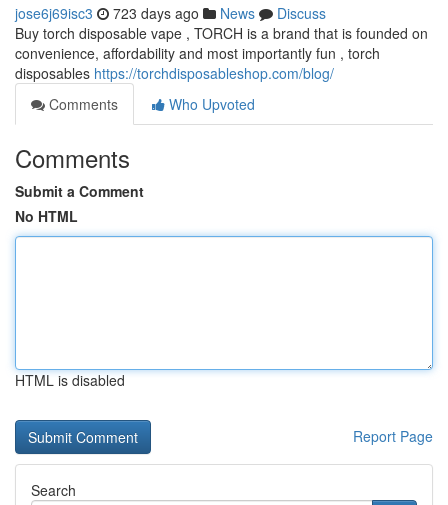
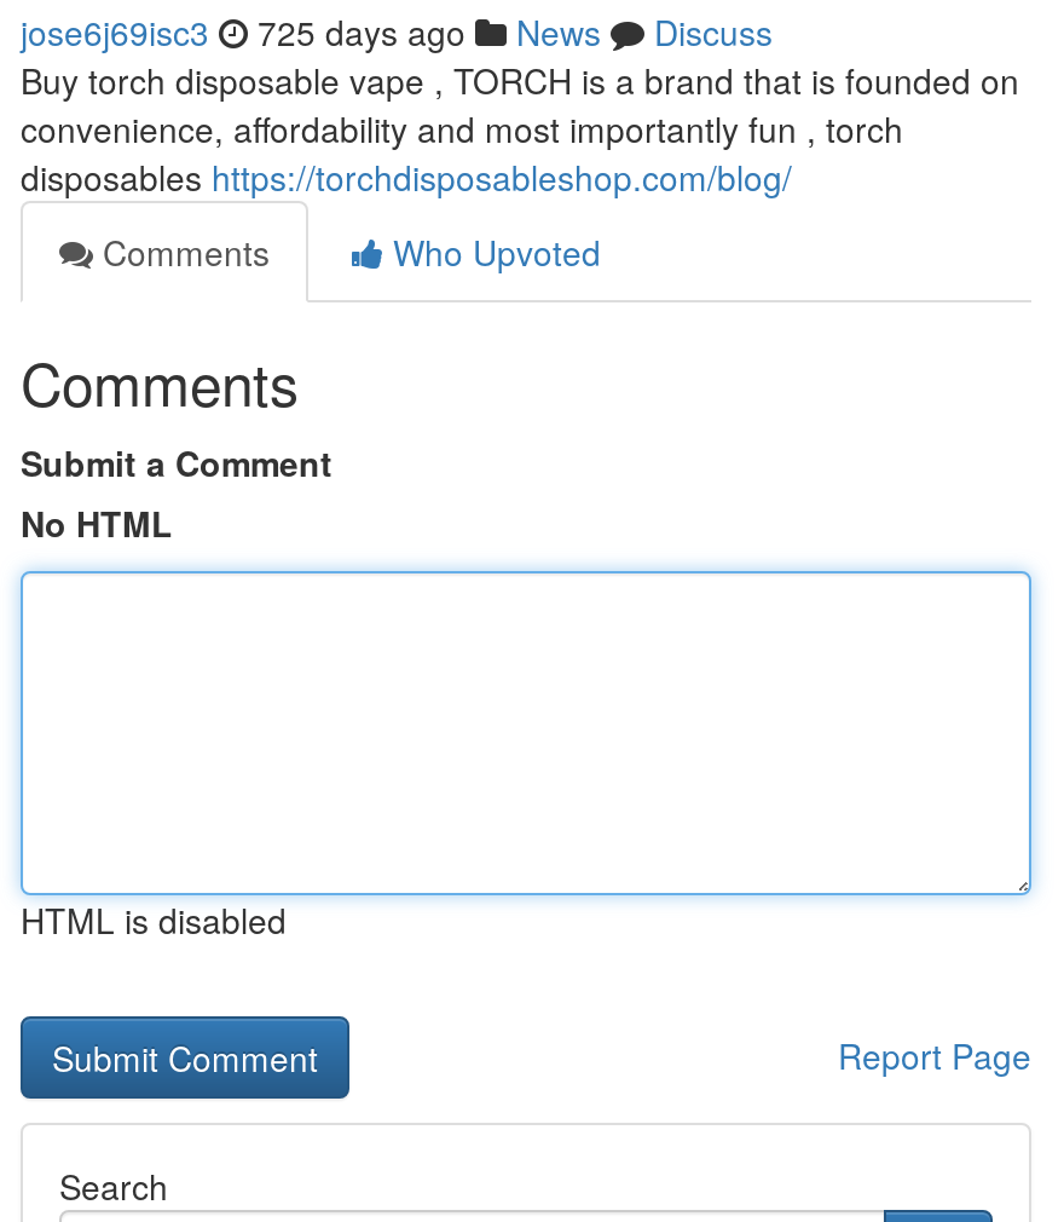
[15,3,326,23] jose6j69isc3 723 days ago News Discuss -> [21,7,773,56] jose6j69isc3 725 days ago News Discuss

